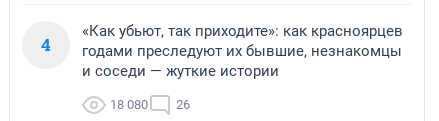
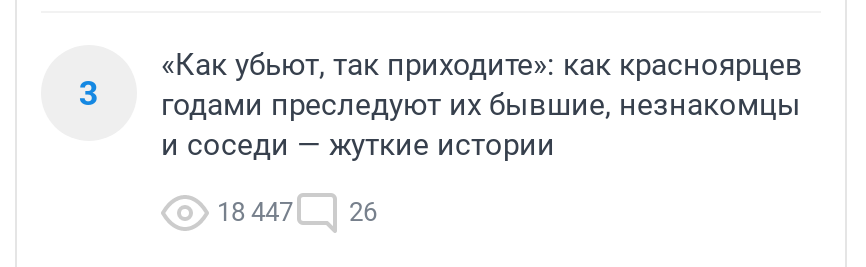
[40,33,402,60] 4 годами преследуют их бывшие, незнакомцы -> [79,69,801,123] 3 годами преследуют их бывшие, незнакомцы
[110,97,190,112] 18 080 26 -> [217,197,377,227] 18 447 26

